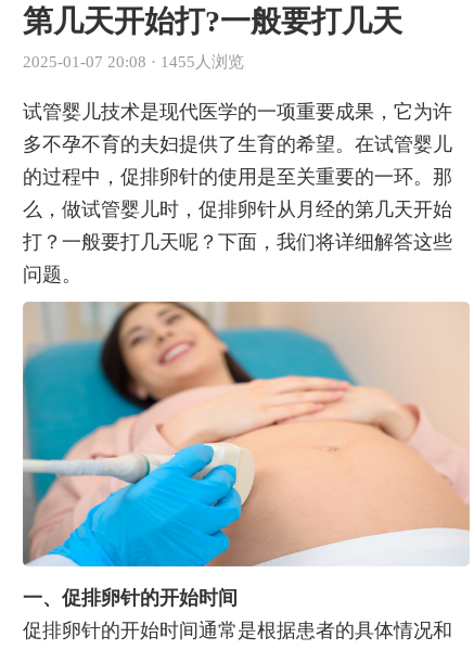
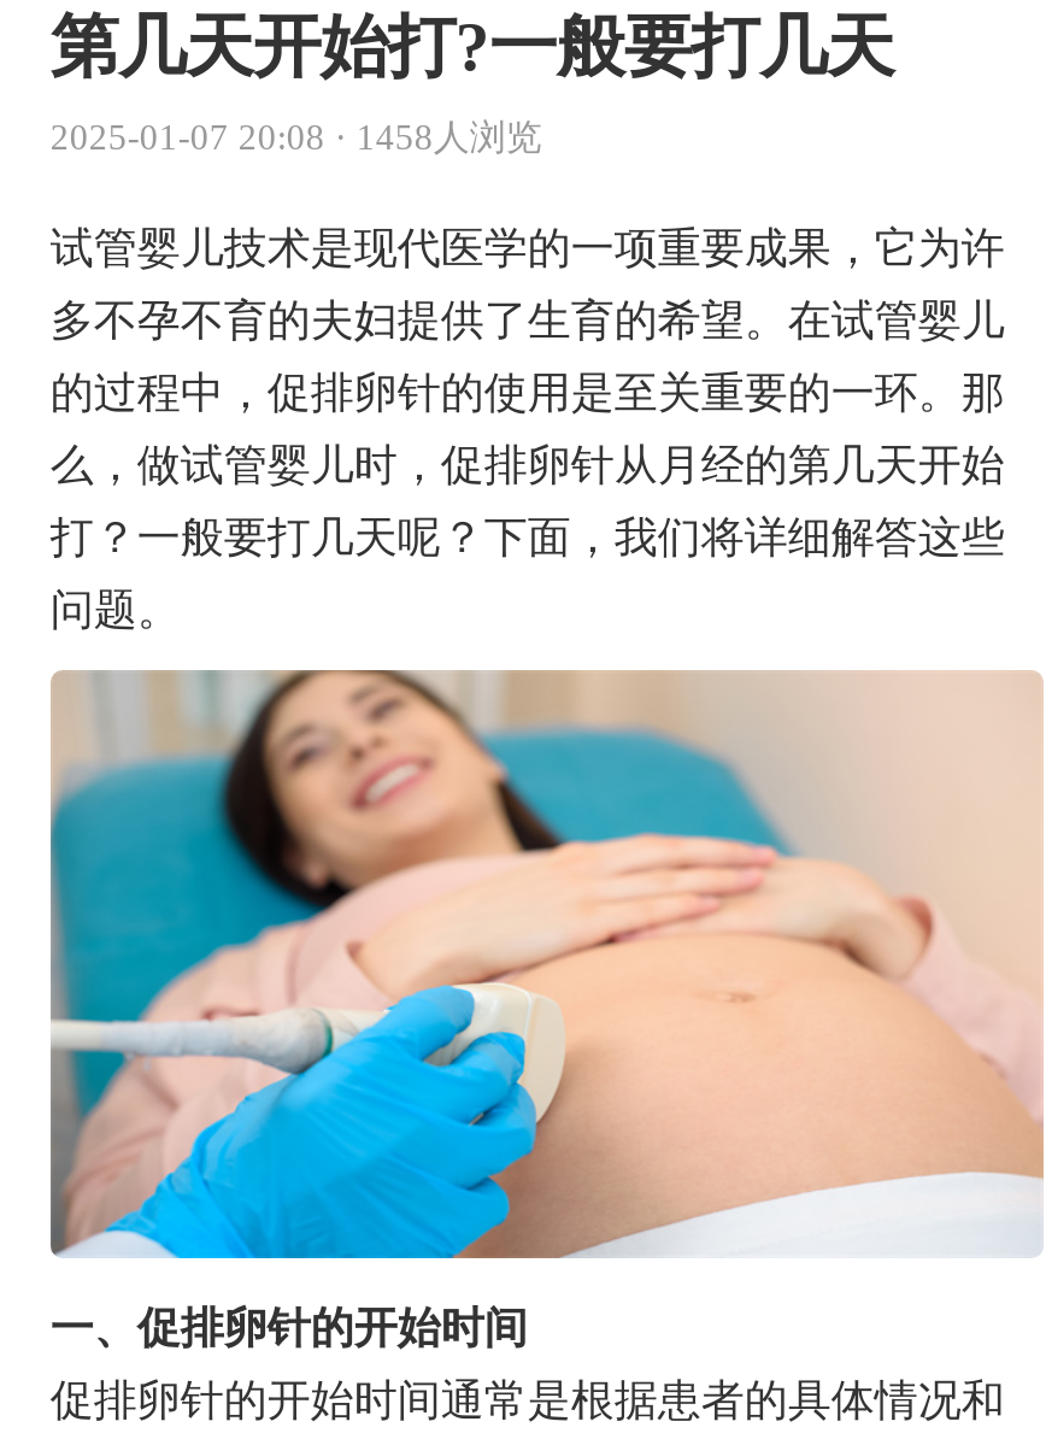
[23,53,244,71] 2025-01-07 20:08 · 1455人浏览 -> [50,118,542,157] 2025-01-07 20:08 · 1458人浏览

